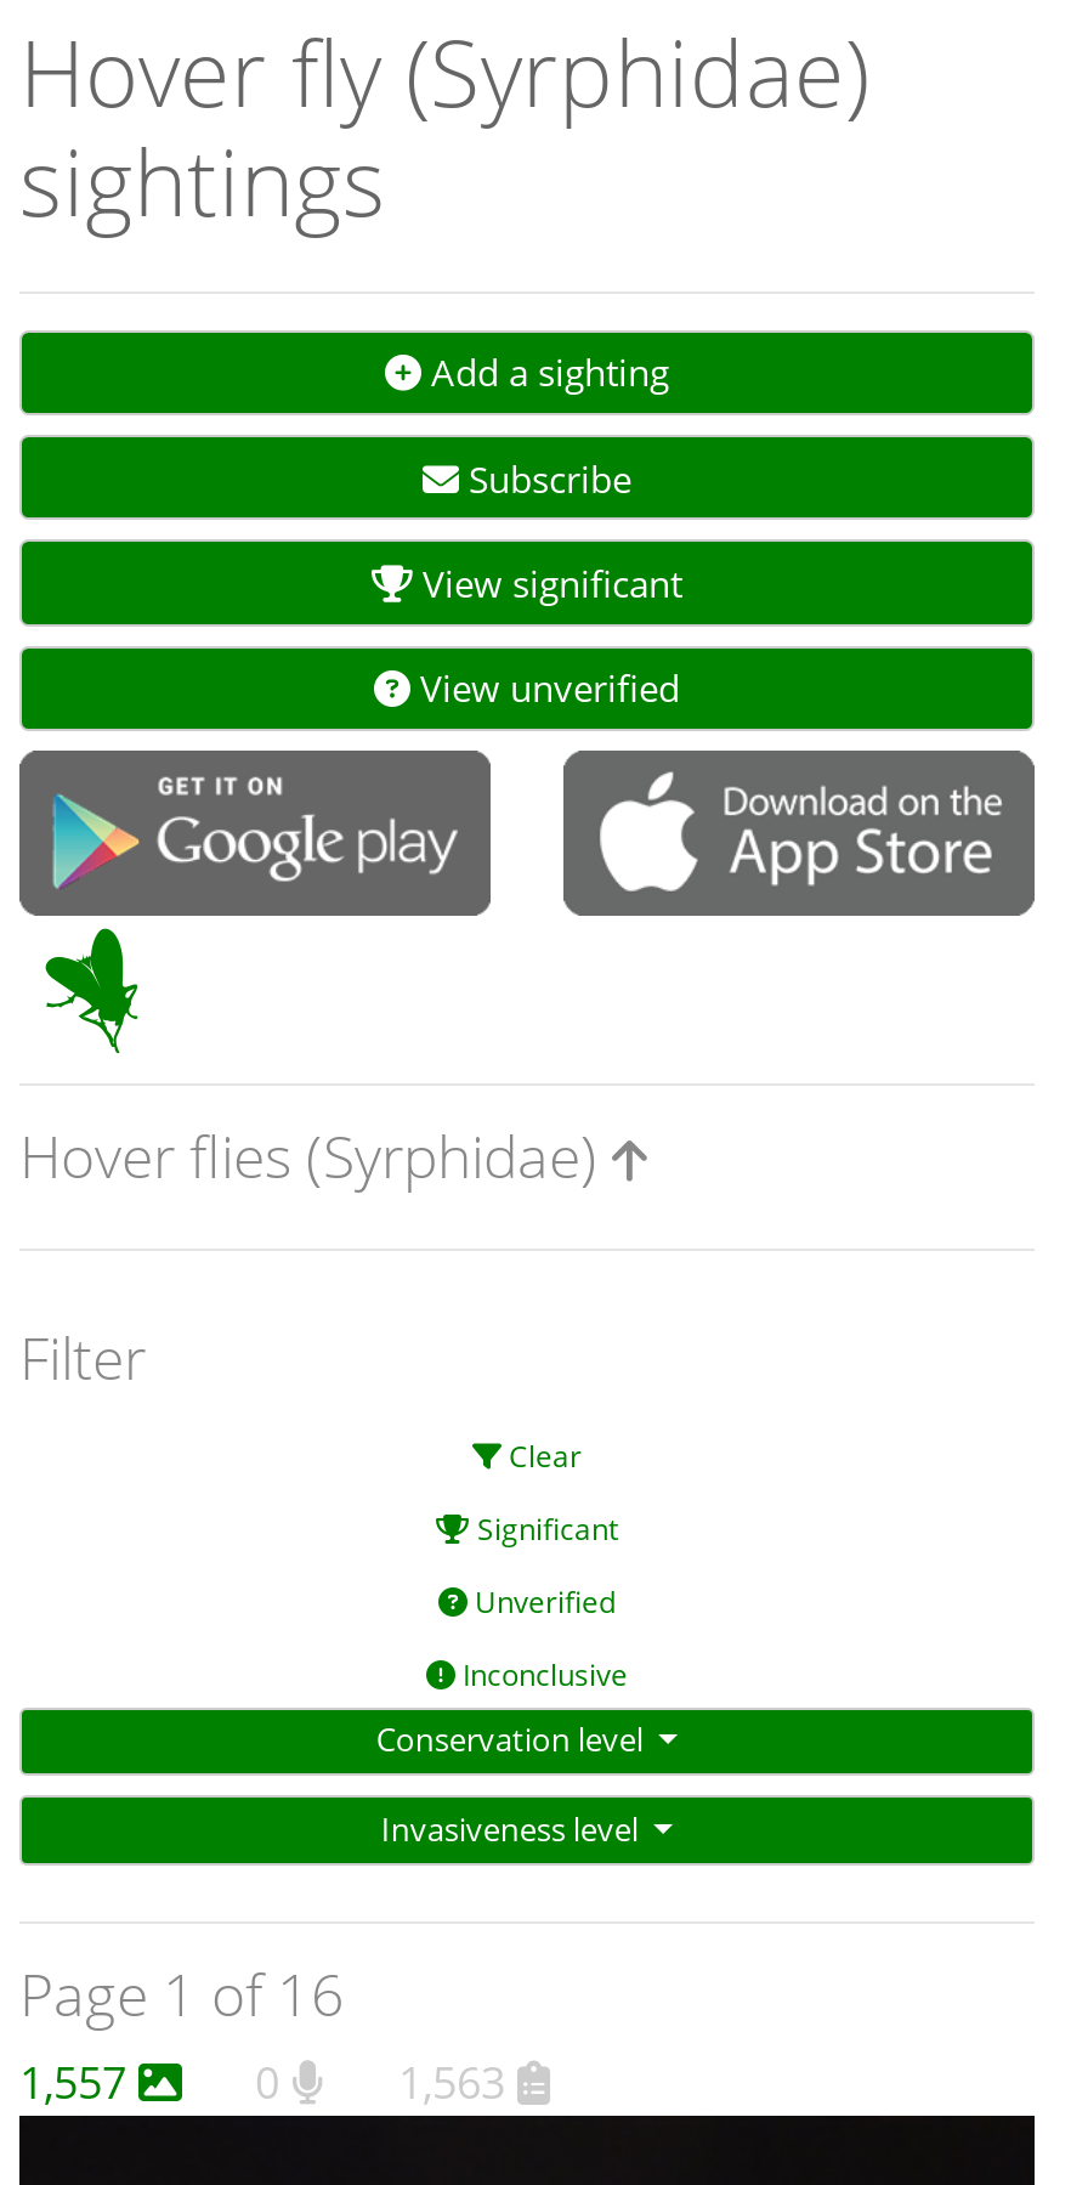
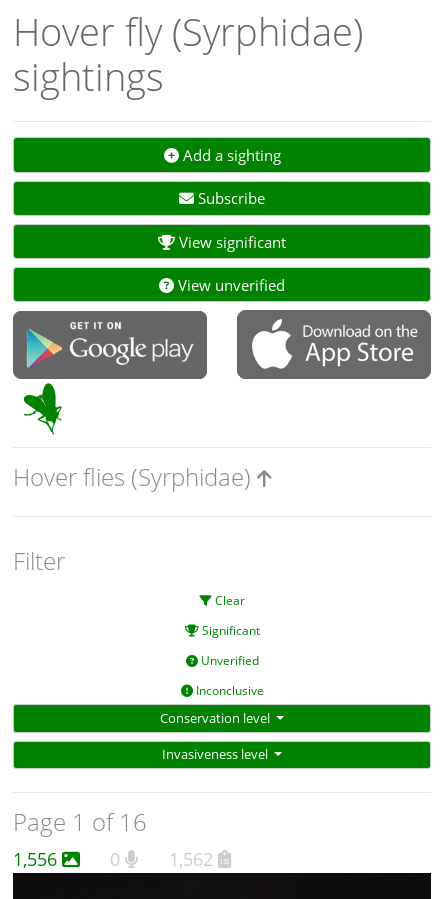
[19,2053,126,2111] 1,557 -> [13,847,57,871] 1,556
[398,2053,505,2111] 1,563 -> [169,847,213,871] 1,562

